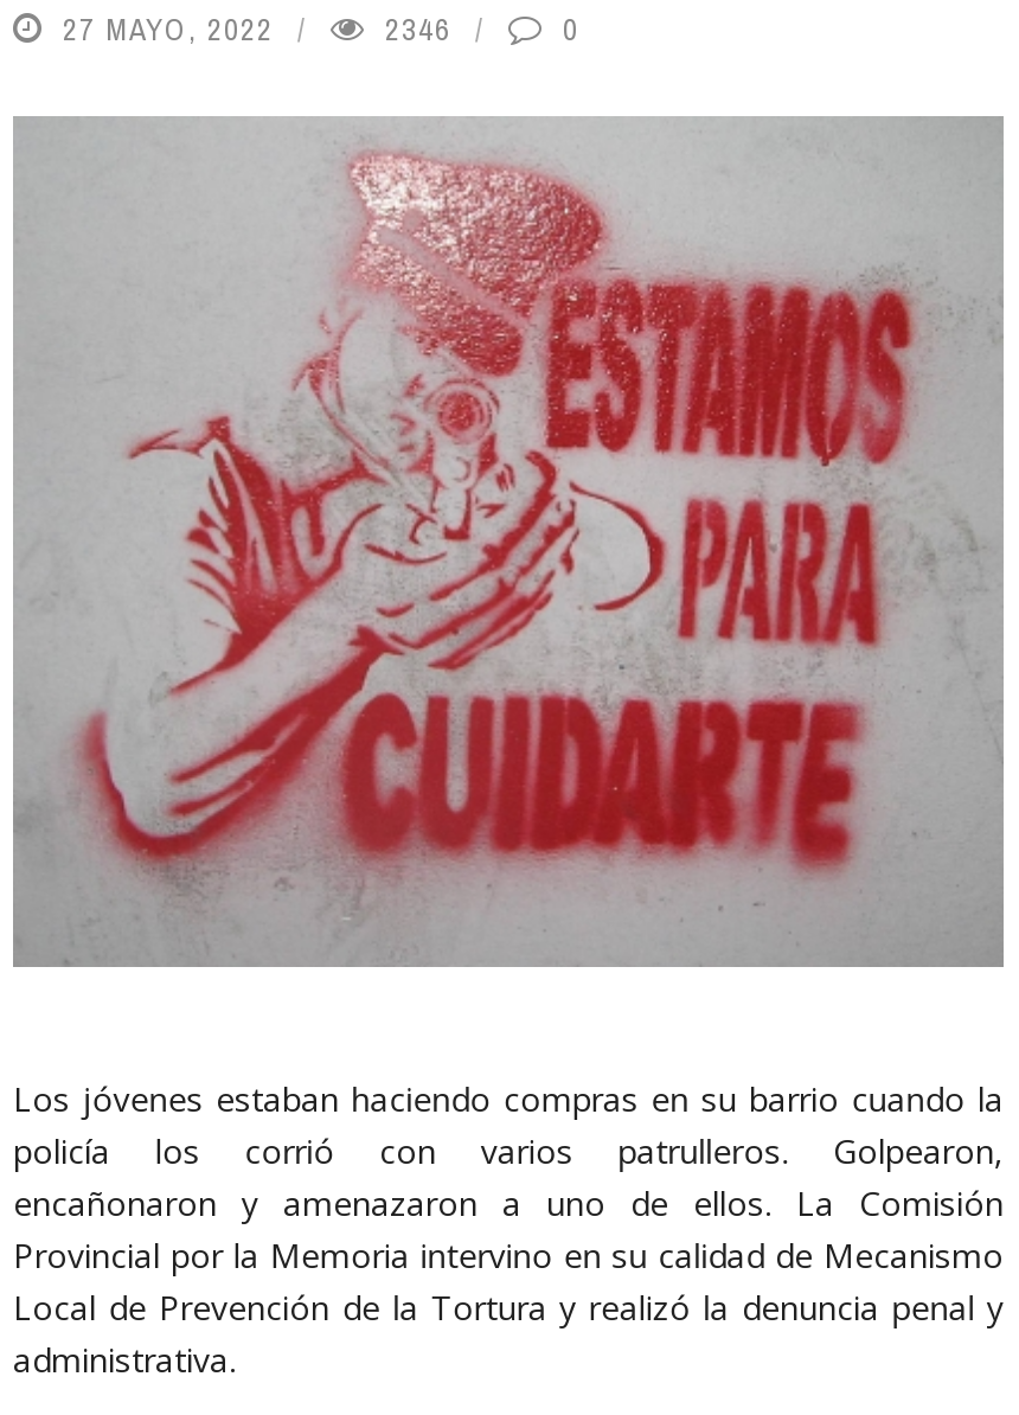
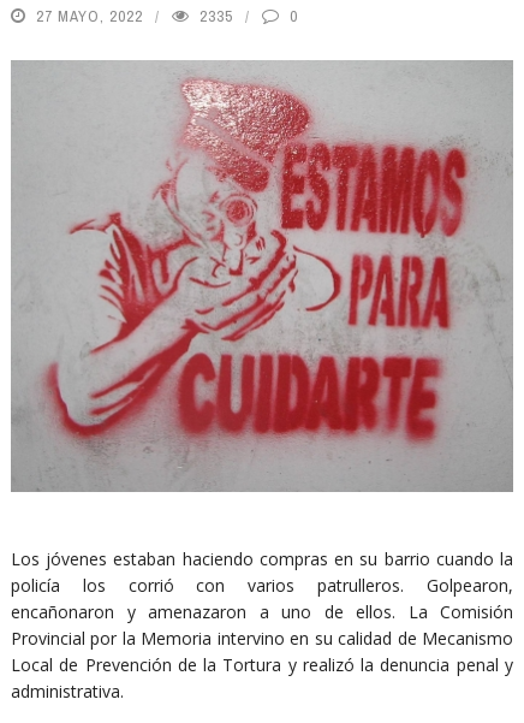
[385,11,451,51] 2346 -> [200,7,233,27] 2335

